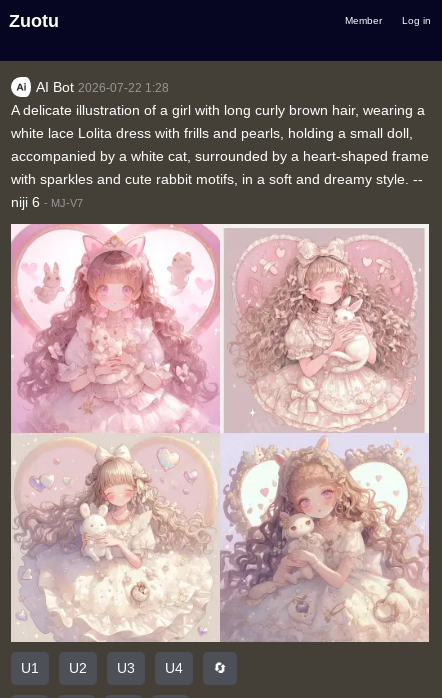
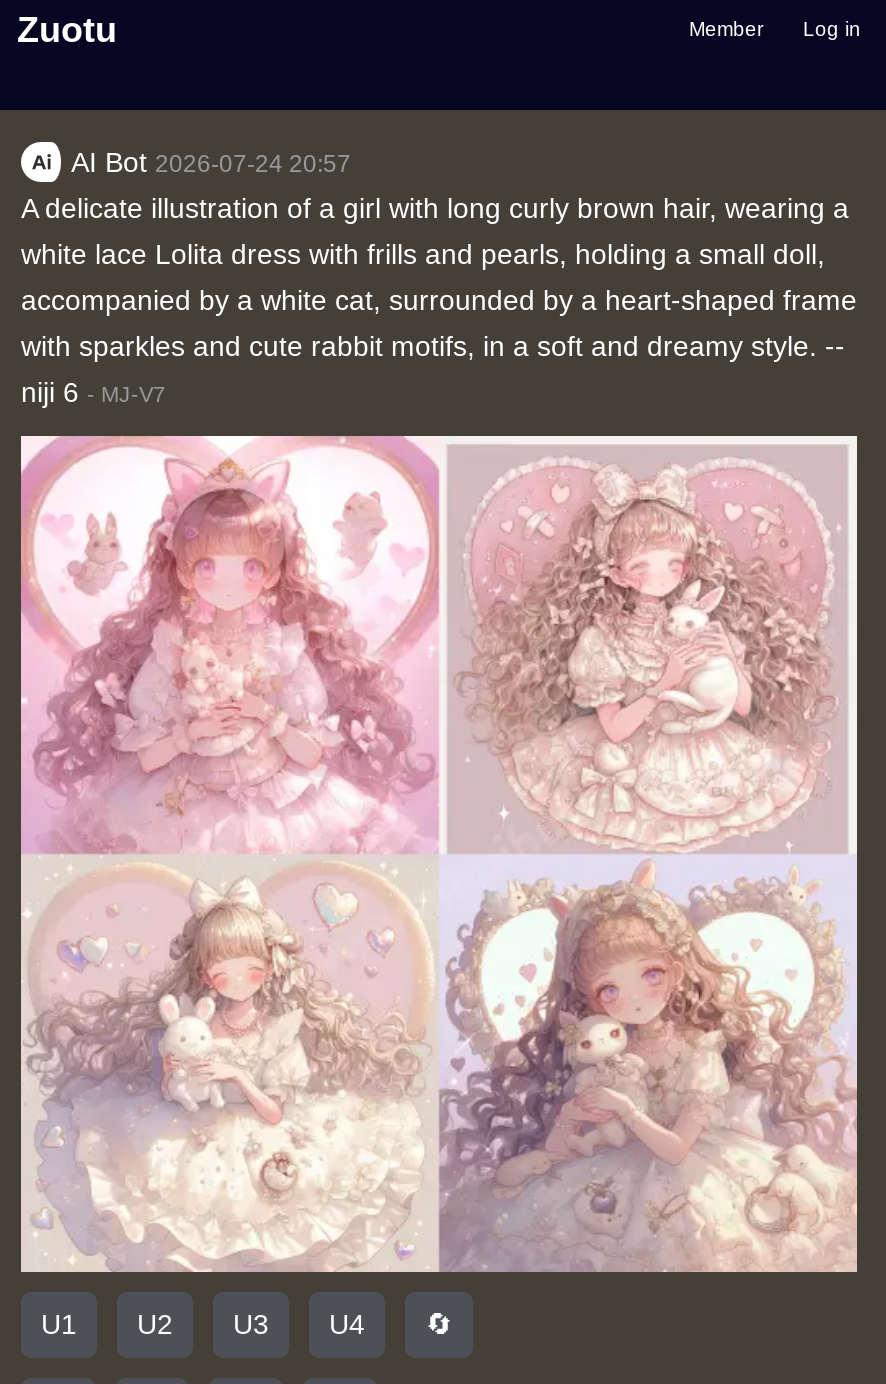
[36,79,169,95] AI Bot 2026-07-22 1:28 -> [71,146,351,178] AI Bot 2026-07-24 20:57

